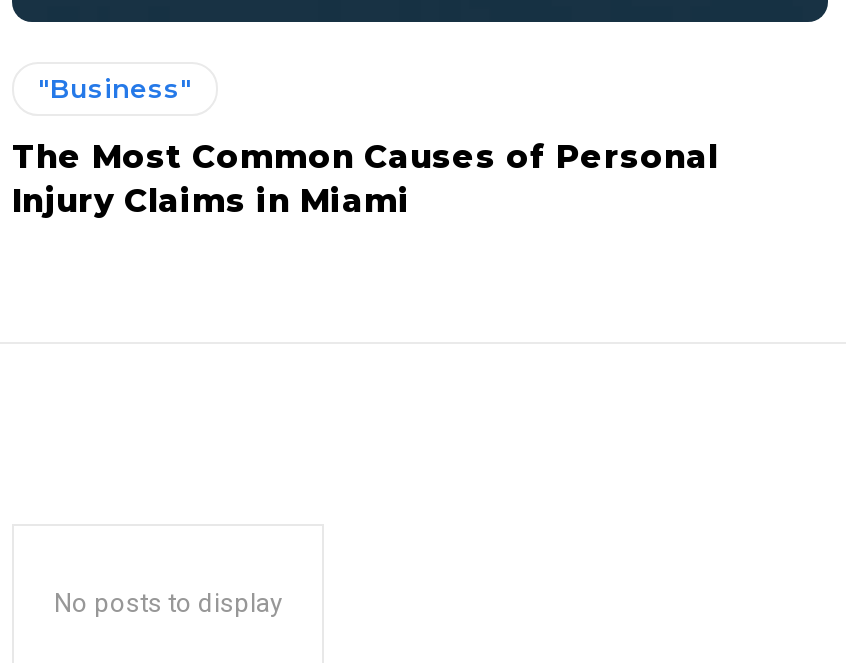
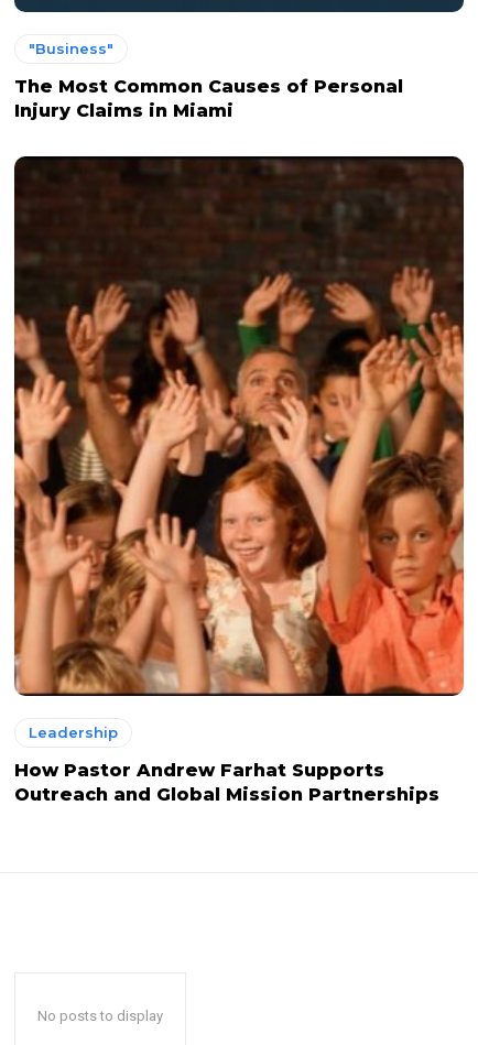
none -> [13,155,465,805] [image] | Leadership | How Pastor Andrew Farhat Supports | Outreach and Global Mission Partnerships

